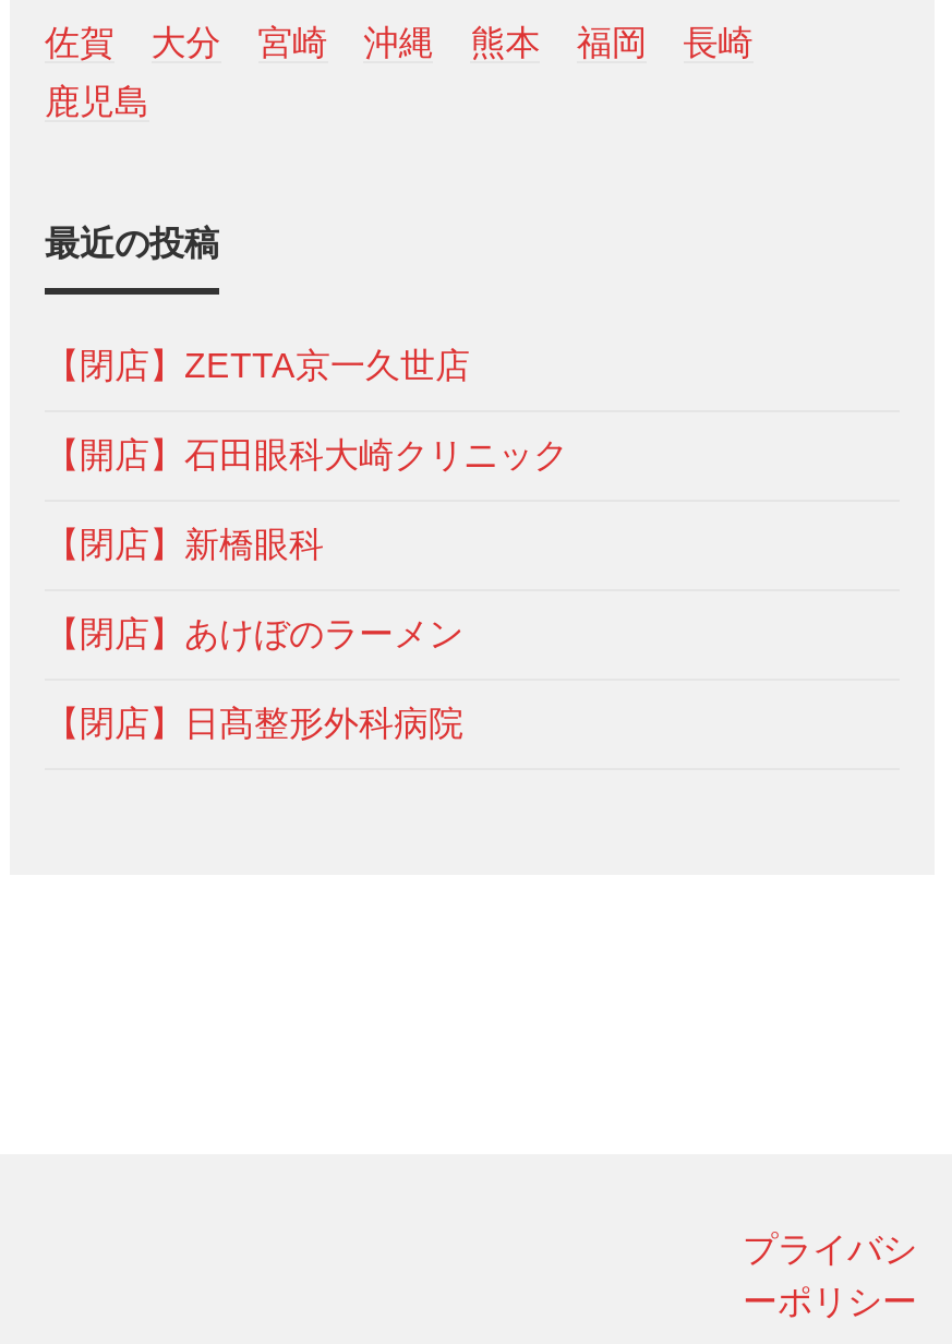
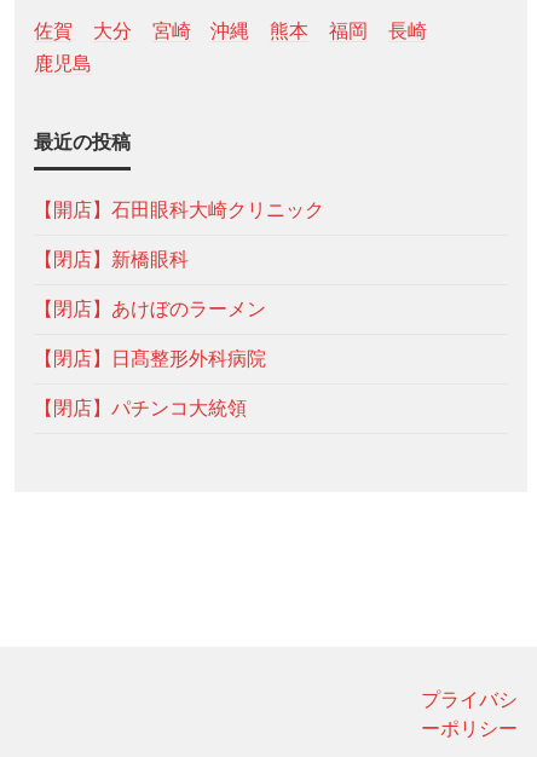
[45,347,470,384] 【閉店】ZETTA京一久世店 -> none
moved [45,437,568,742] -> [34,200,324,369]: 【開店】石田眼科大崎クリニック | 【閉店】新橋眼科 | 【閉店】あけぼのラーメン | 【閉店】日髙整形外科病院
none -> [34,398,247,419] 【閉店】パチンコ大統領

